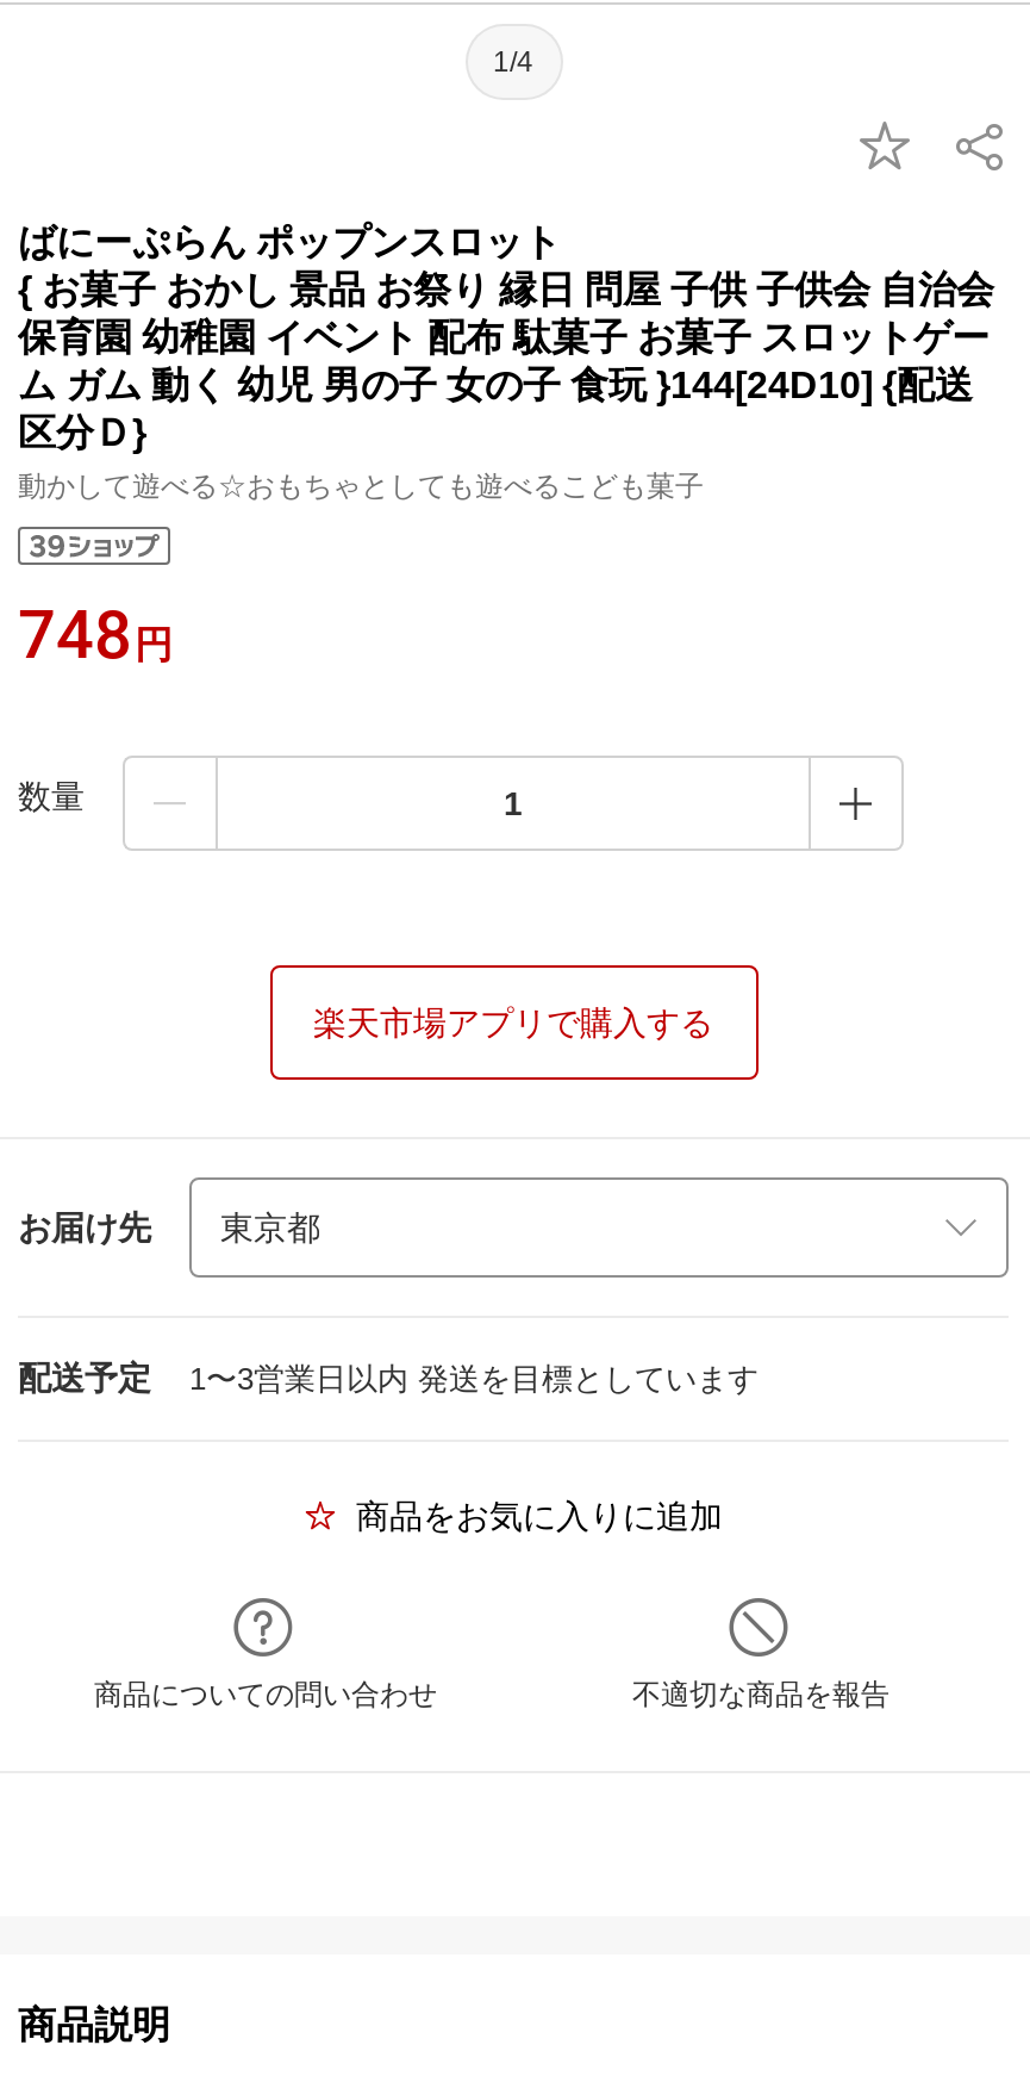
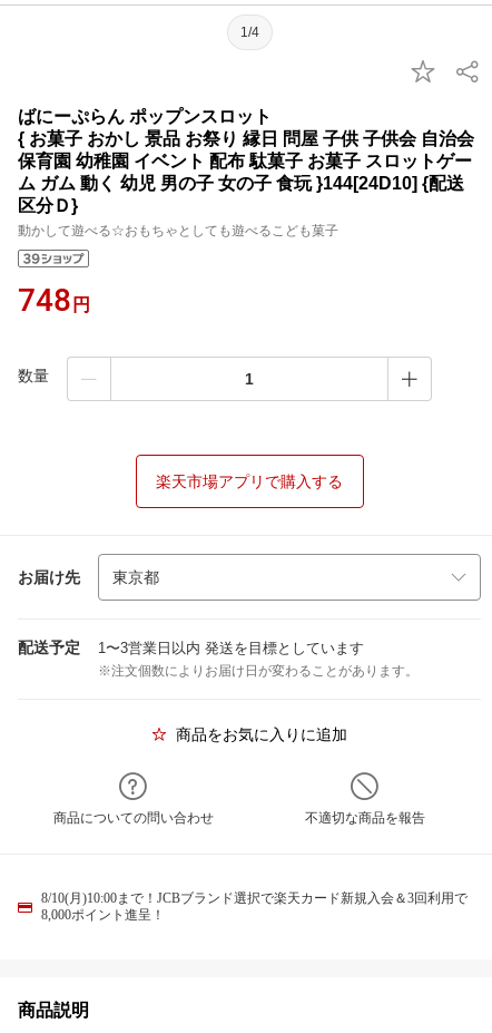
none -> [98,663,419,679] ※注文個数によりお届け日が変わることがあります。
none -> [41,890,468,923] 8/10(月)10:00まで！JCBブランド選択で楽天カード新規入会＆3回利用で | 8,000ポイント進呈！

